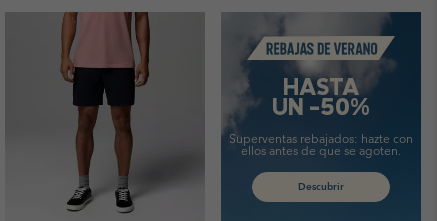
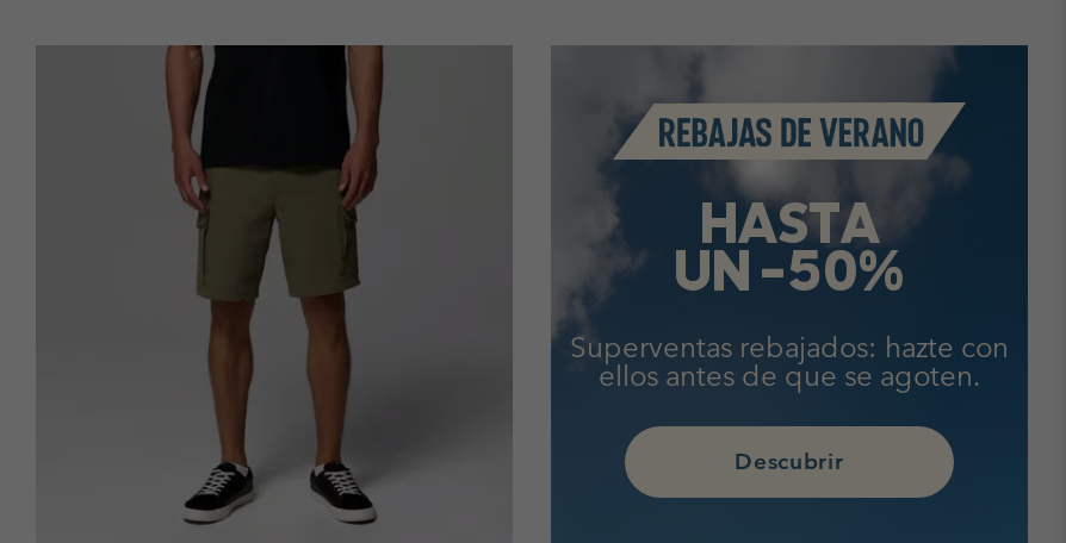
[60,11,151,214] [image] -> [165,43,384,529] [image]

